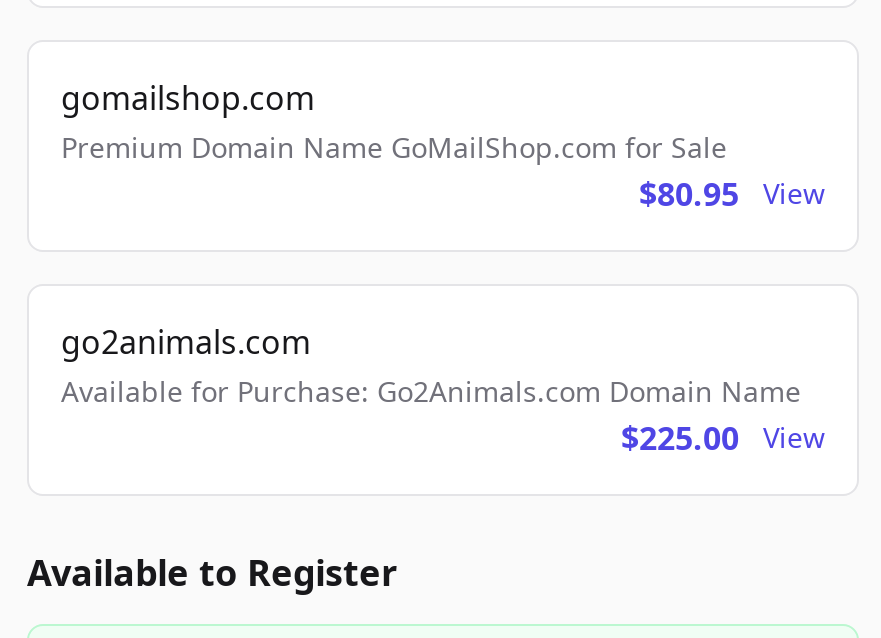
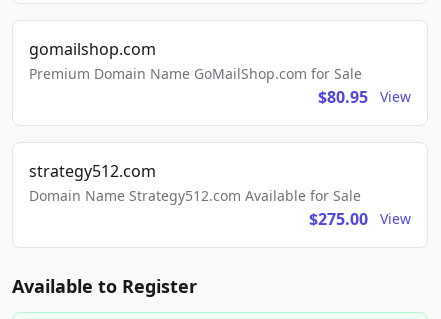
[61,320,801,460] go2animals.com | Available for Purchase: Go2Animals.com Domain Name | $225.00 -> [29,160,368,230] strategy512.com | Domain Name Strategy512.com Available for Sale | $275.00

